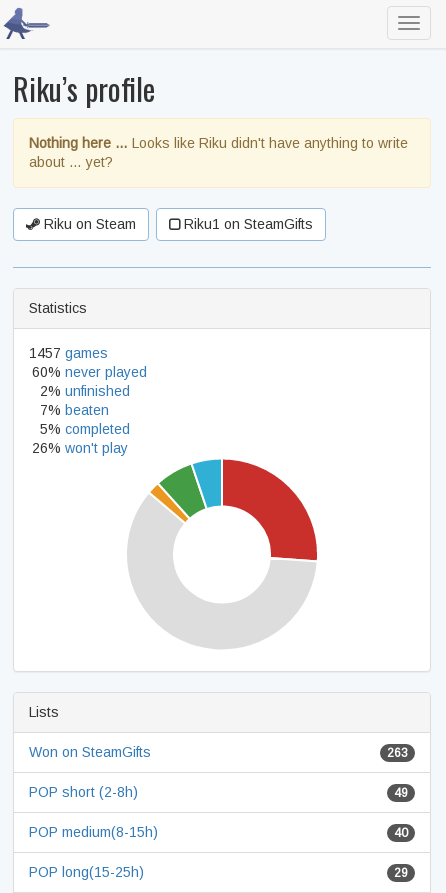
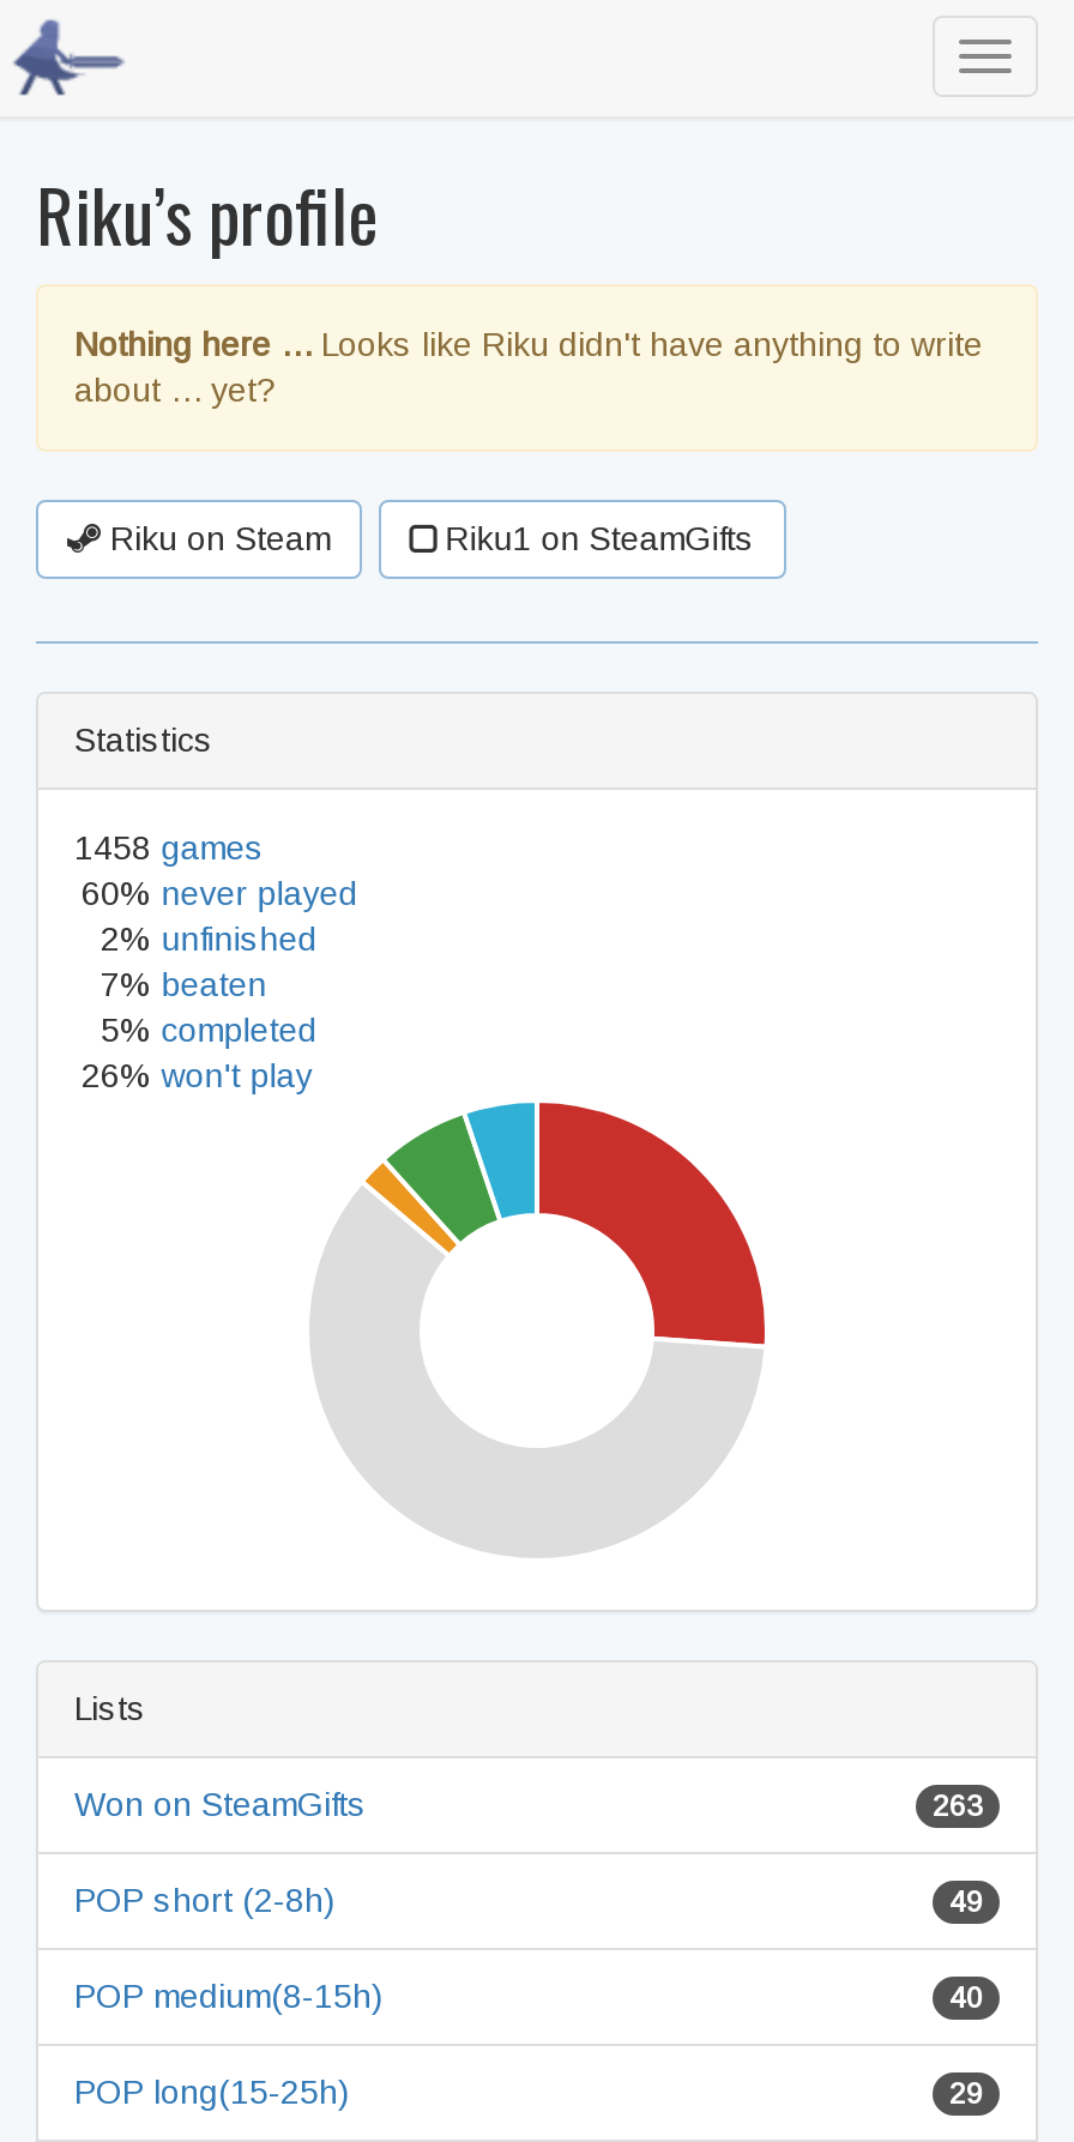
[29,345,108,361] 1457 games -> [74,828,264,867] 1458 games

